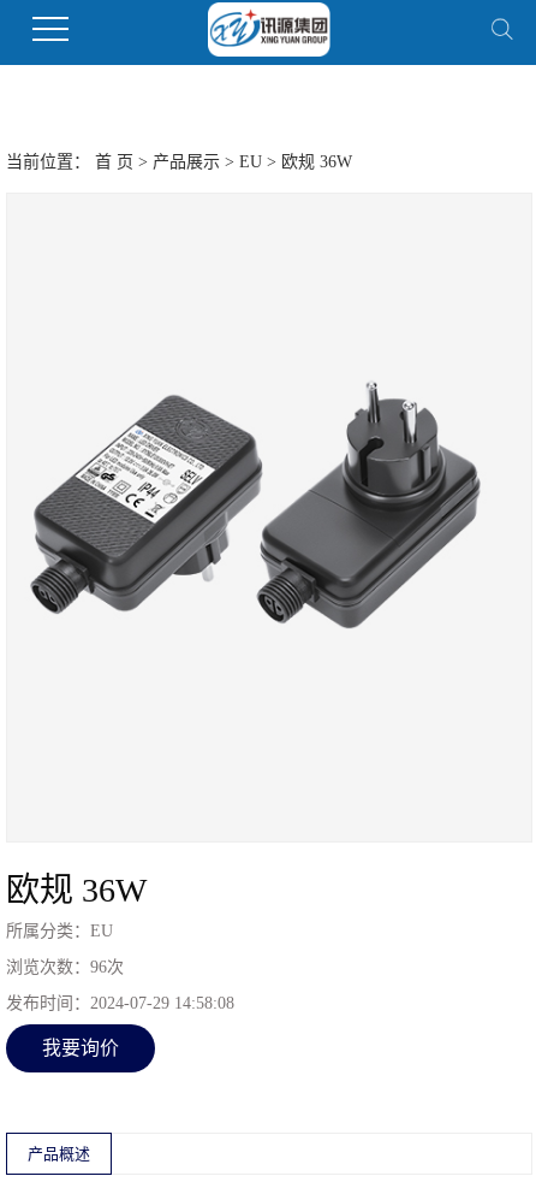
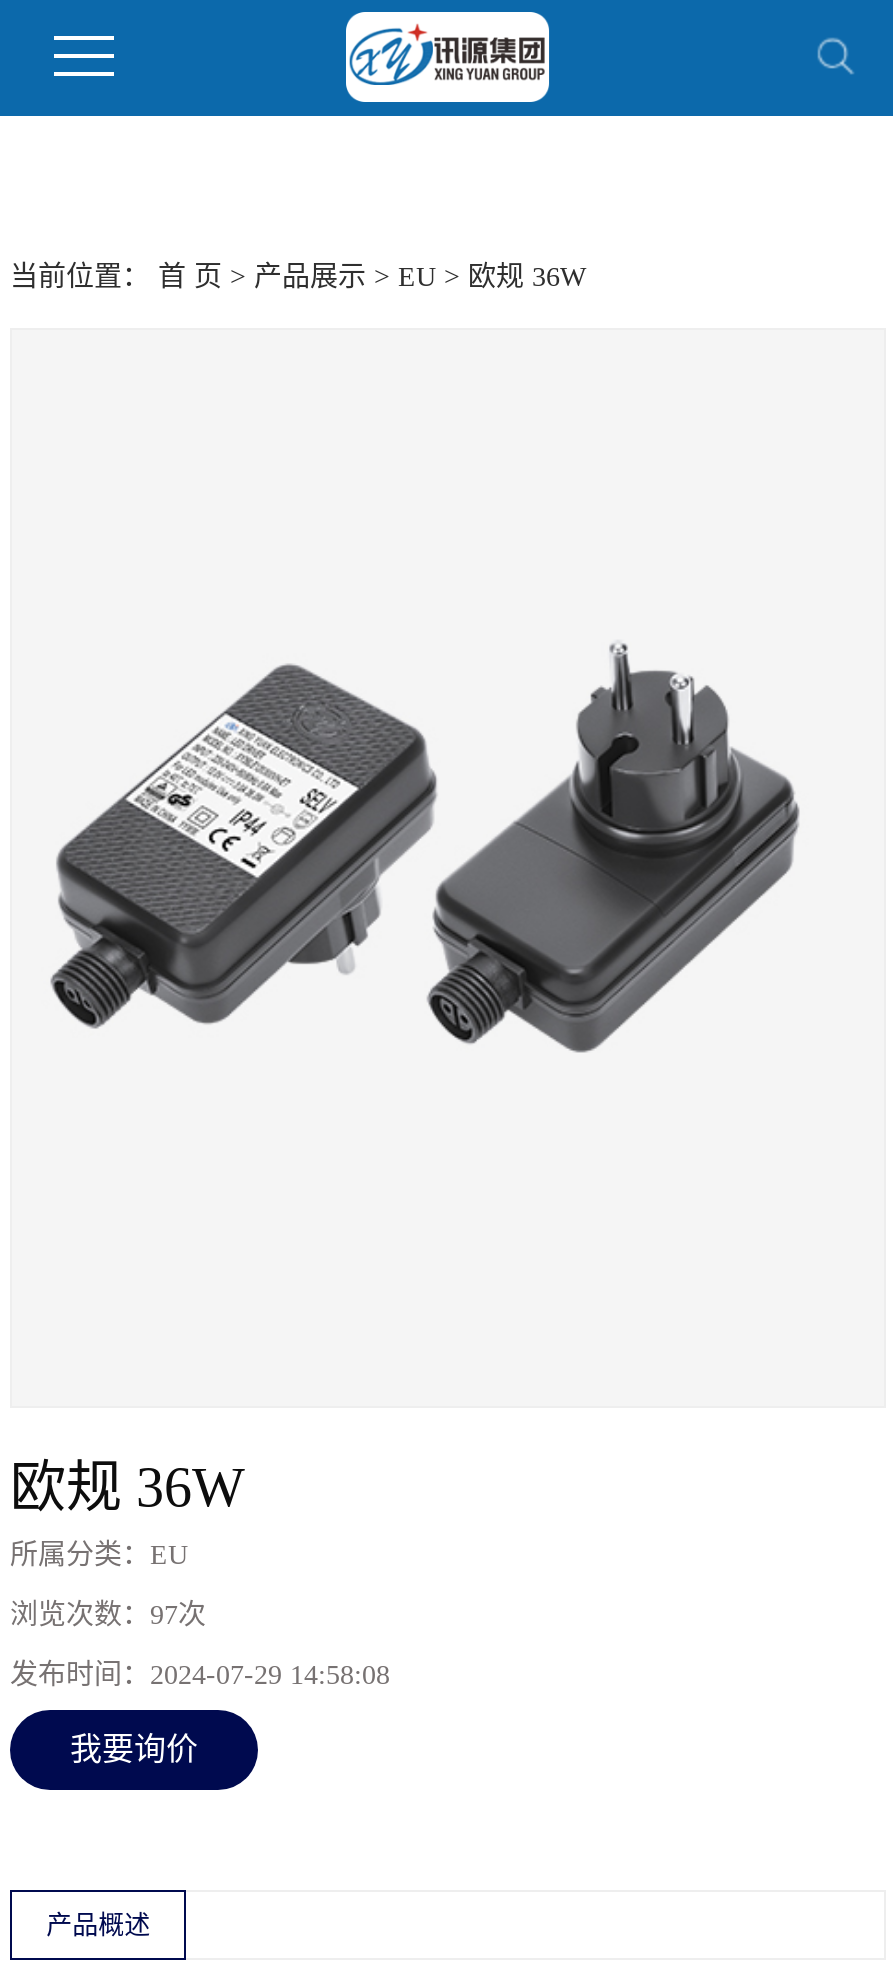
[6,958,124,976] 浏览次数：96次 -> [10,1600,206,1630] 浏览次数：97次

